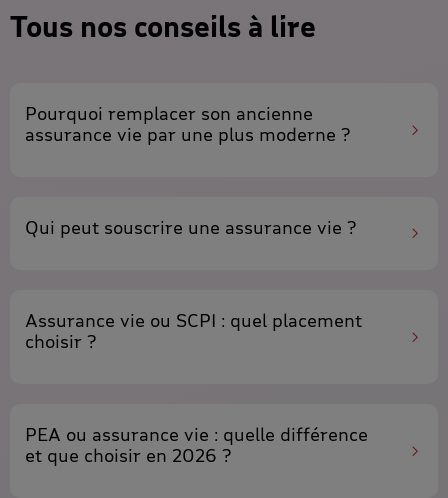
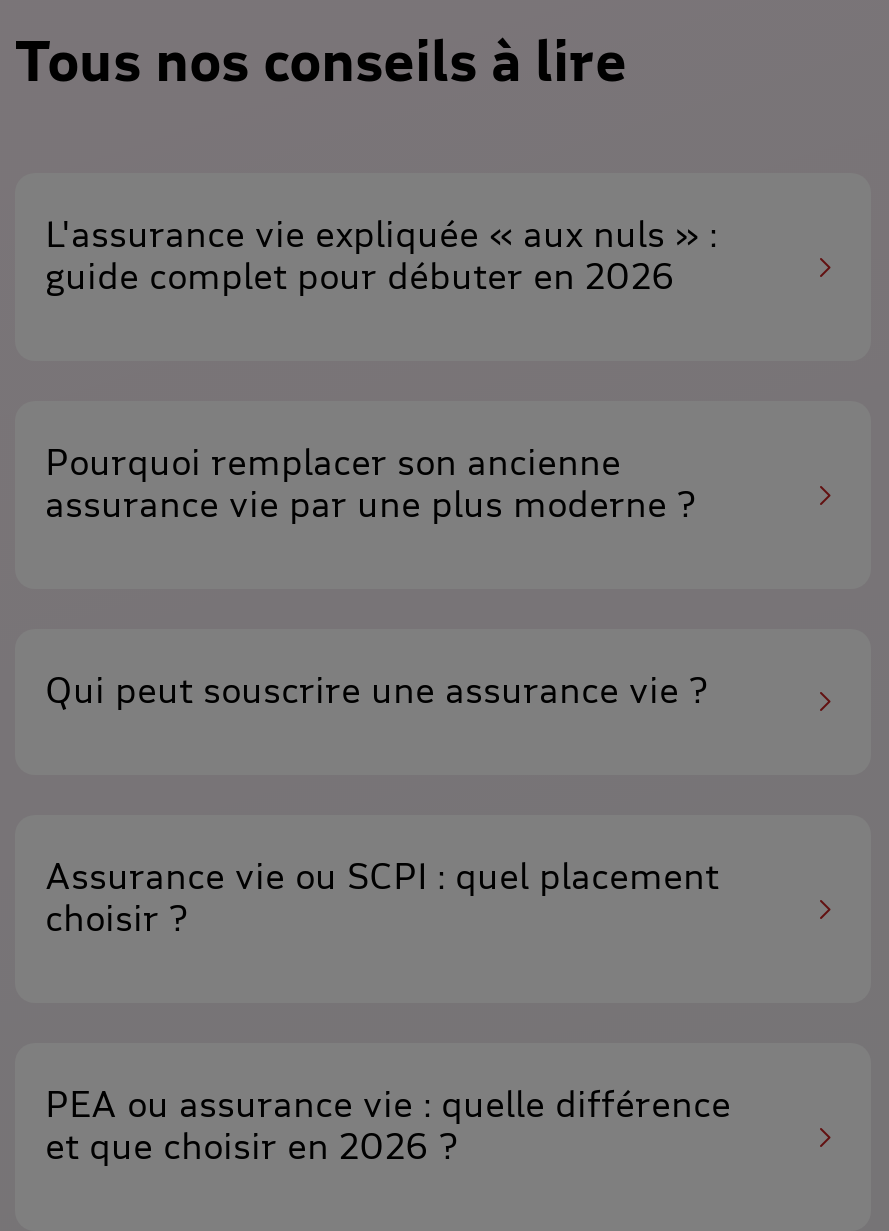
none -> [45,210,717,296] L'assurance vie expliquée « aux nuls »: | guide complet pour débuter en 2026

